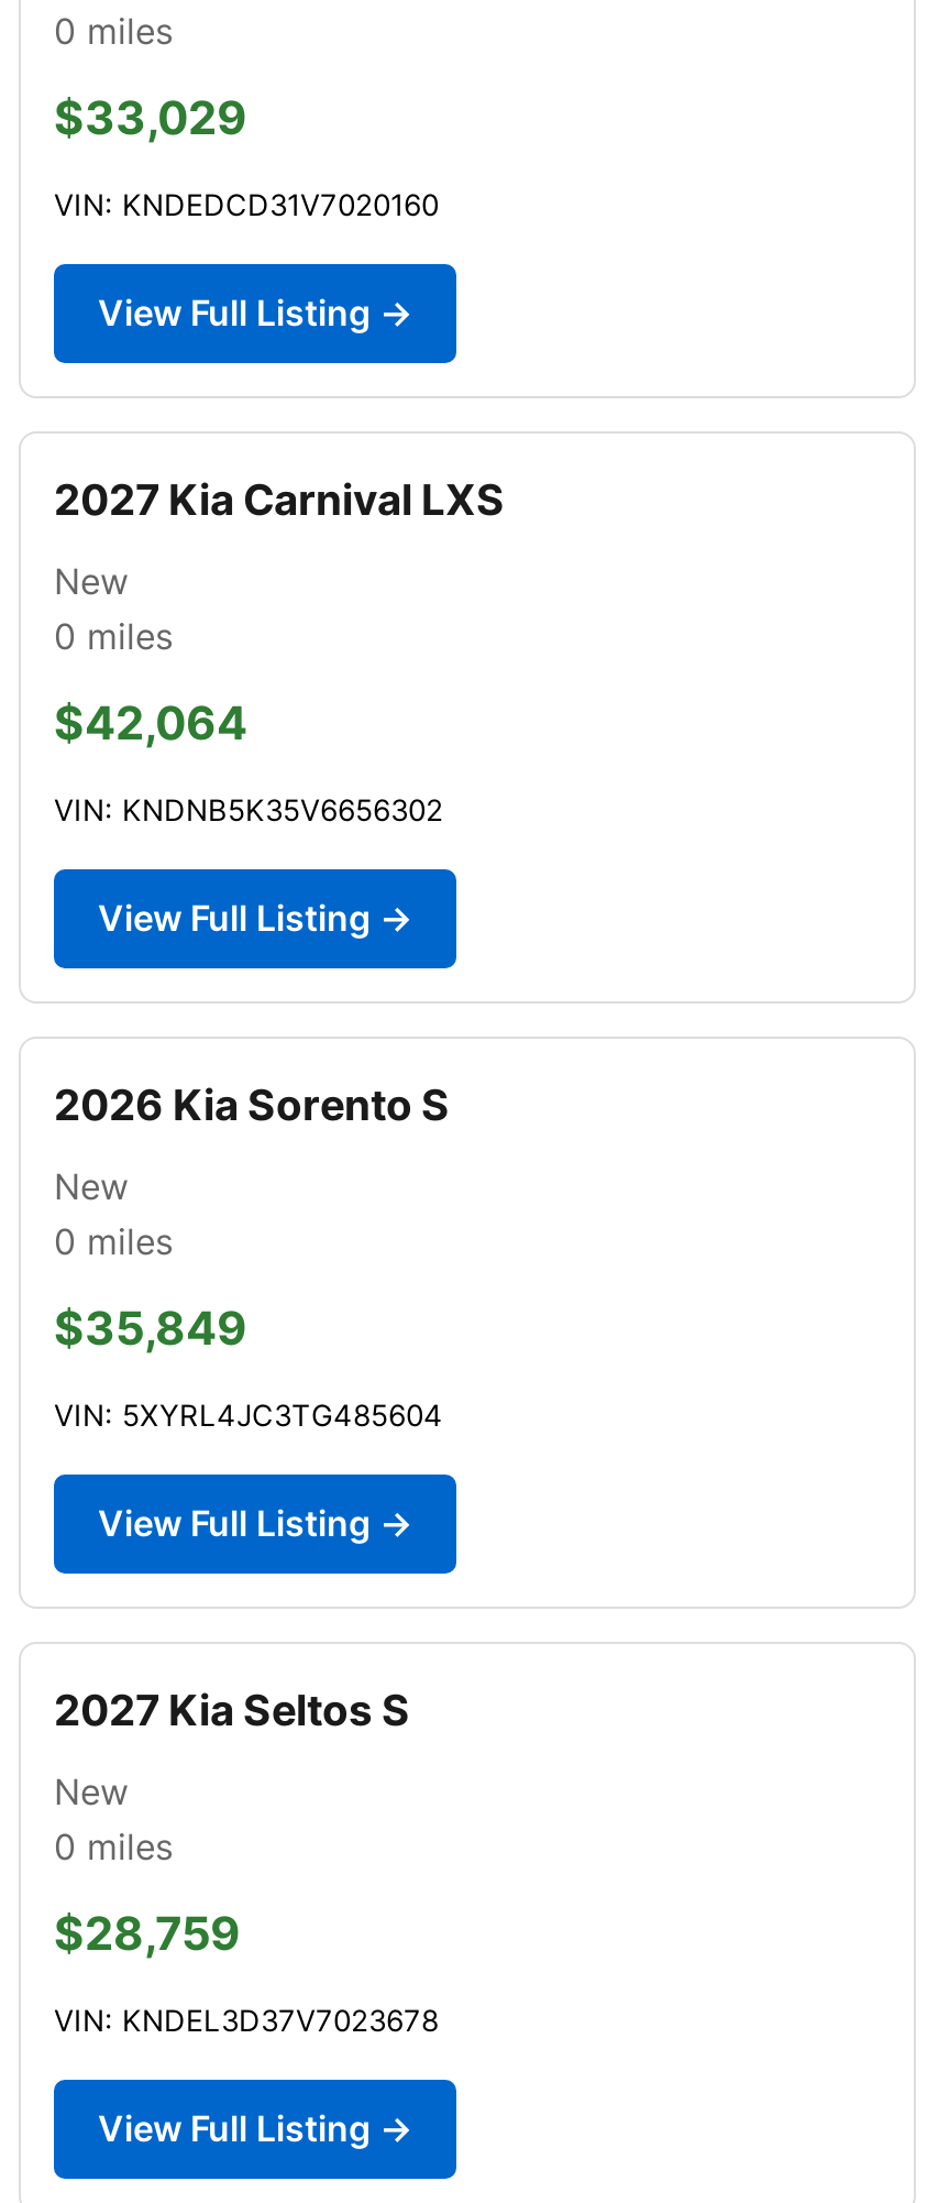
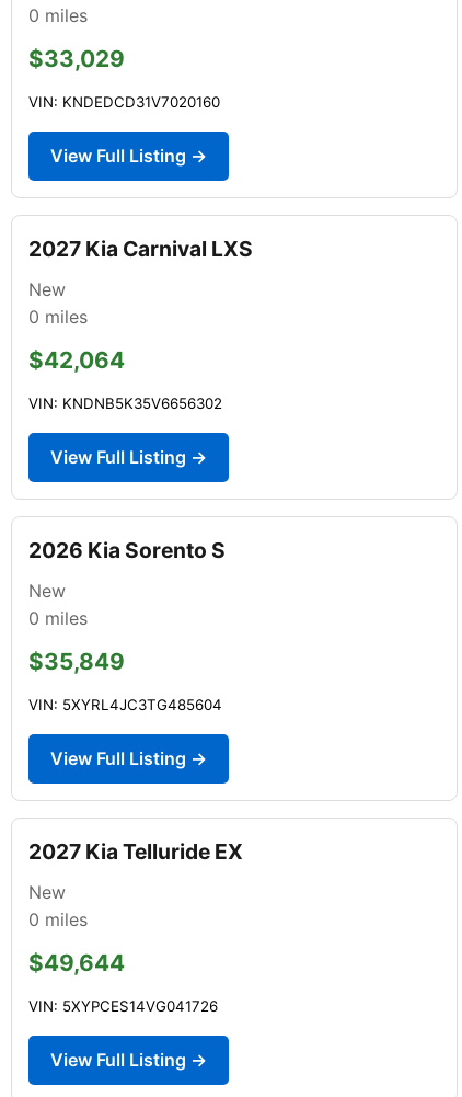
[54,1683,410,1736] 2027 Kia Seltos S -> [28,838,243,865] 2027 Kia Telluride EX
[54,1906,241,1961] $28,759 -> [28,949,125,976] $49,644
[54,2003,439,2038] VIN: KNDEL3D37V7023678 -> [28,997,218,1015] VIN: 5XYPCES14VG041726

